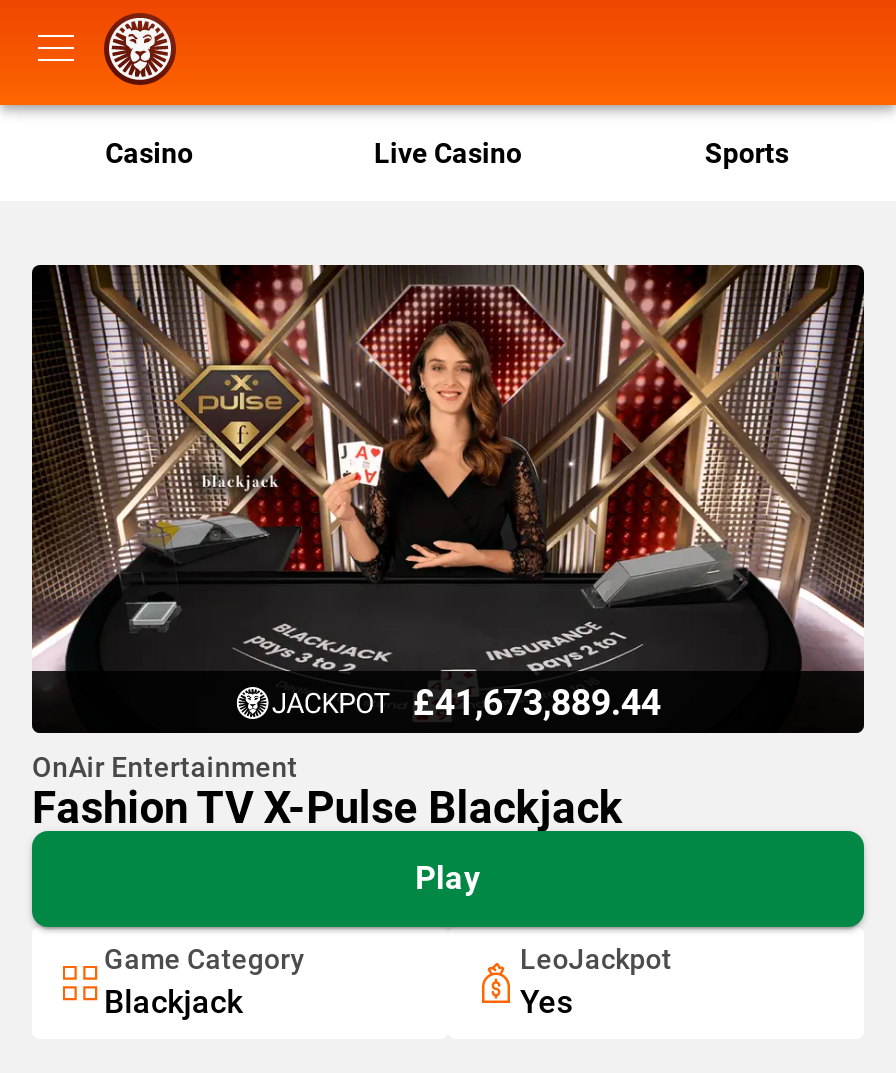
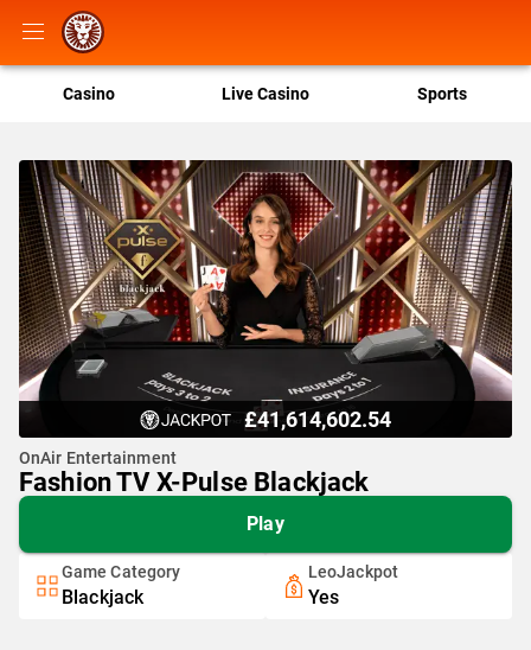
[413,681,661,723] £41,673,889.44 -> [245,407,392,432] £41,614,602.54

